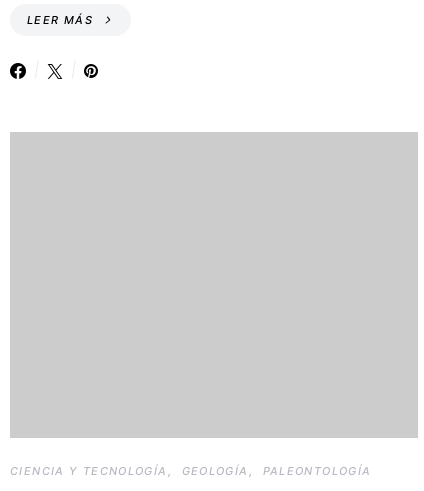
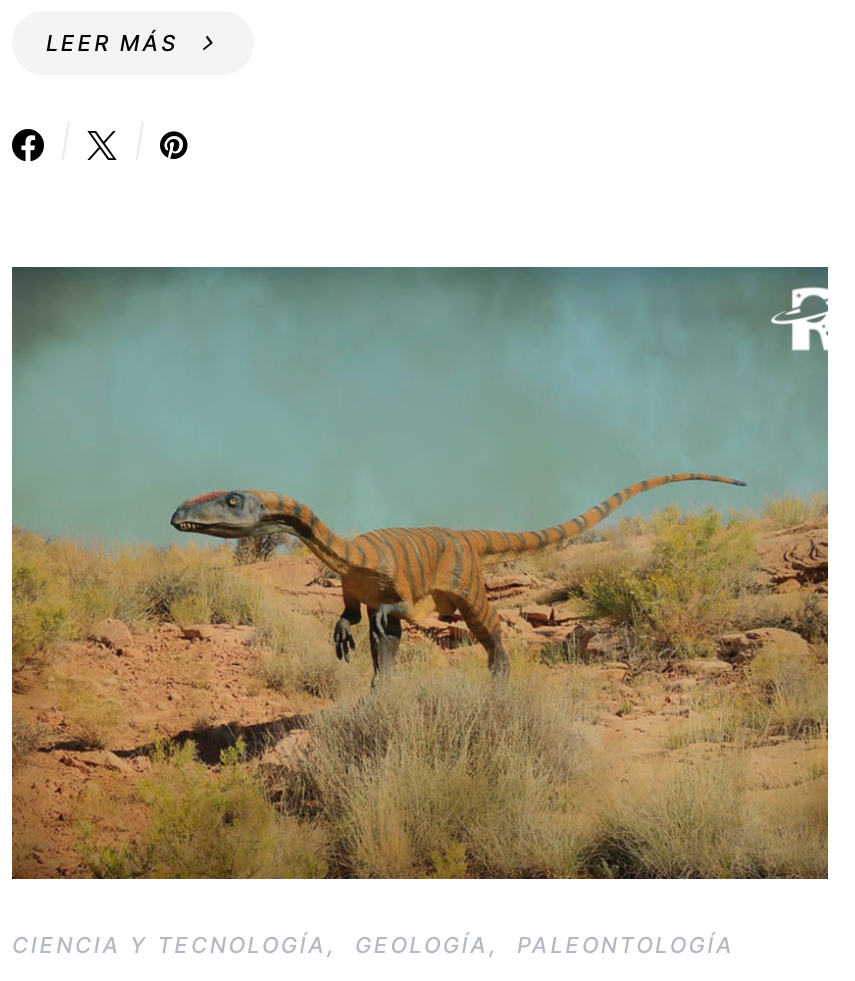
none -> [10,267,830,881] [image]

